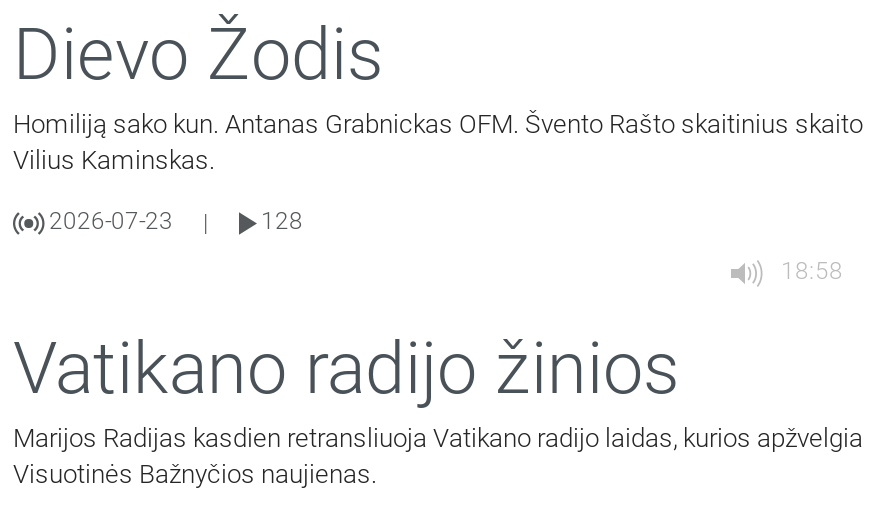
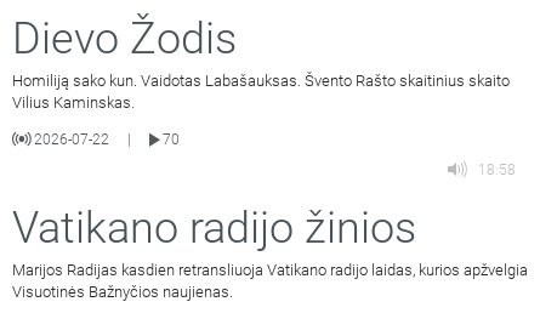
[13,110,863,140] Homiliją sako kun. Antanas Grabnickas OFM. Švento Rašto skaitinius skaito -> [12,71,510,89] Homiliją sako kun. Vaidotas Labašauksas. Švento Rašto skaitinius skaito
[49,208,173,236] 2026-07-23 -> [34,131,109,148] 2026-07-22
[261,208,303,236] 128 -> [163,131,180,148] 70

